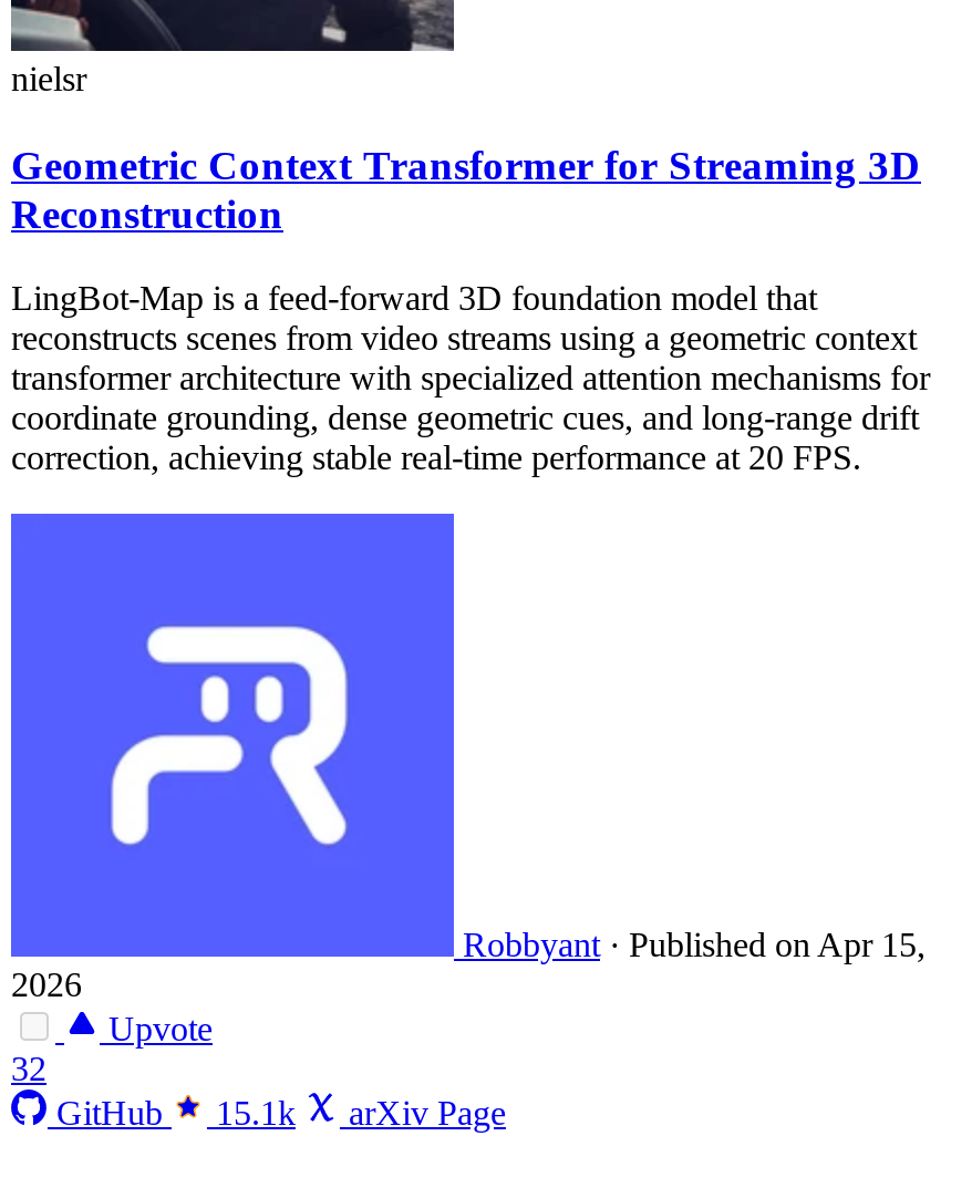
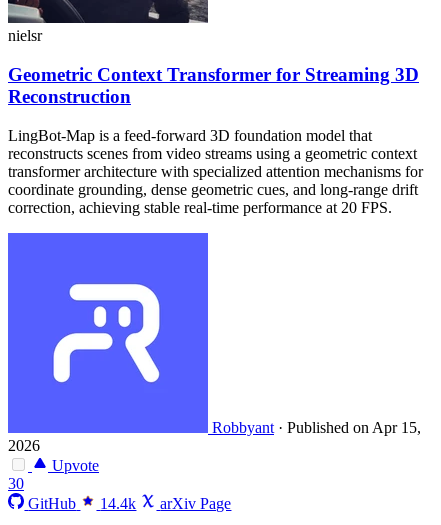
[11,1051,46,1088] 32 -> [8,474,24,491] 30
[56,1095,506,1133] GitHub 15.1k arXiv Page -> [28,494,231,511] GitHub 14.4k arXiv Page

